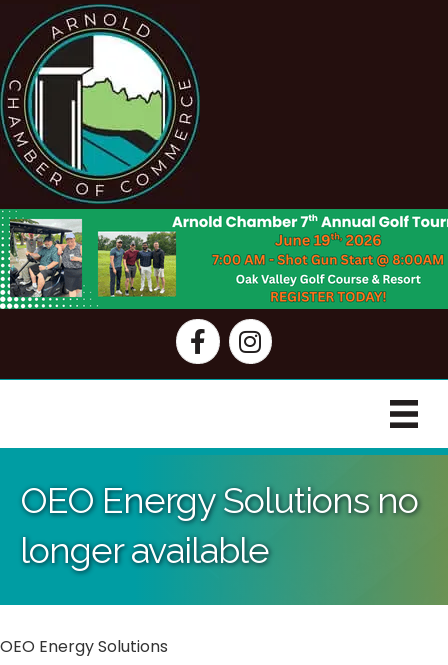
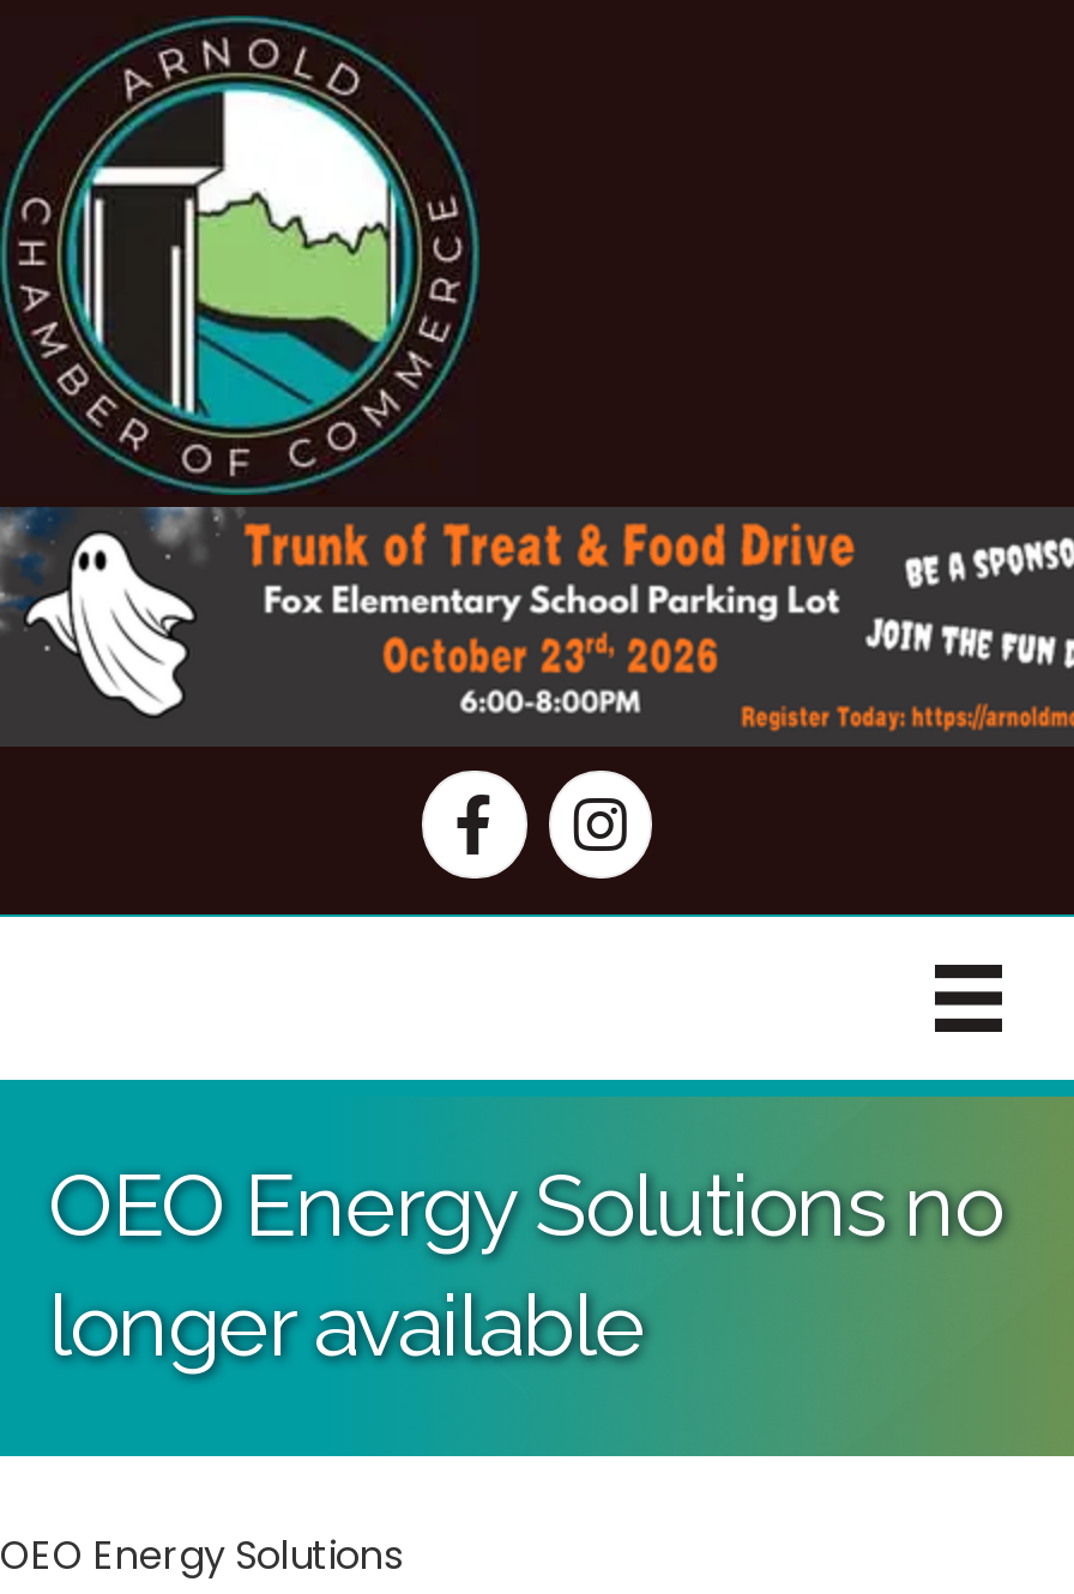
[3,208,445,310] [image] -> [7,505,1067,747] [image]

